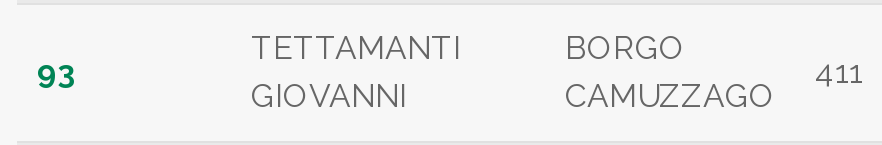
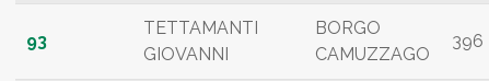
[815,53,863,91] 411 -> [452,31,484,51] 396

